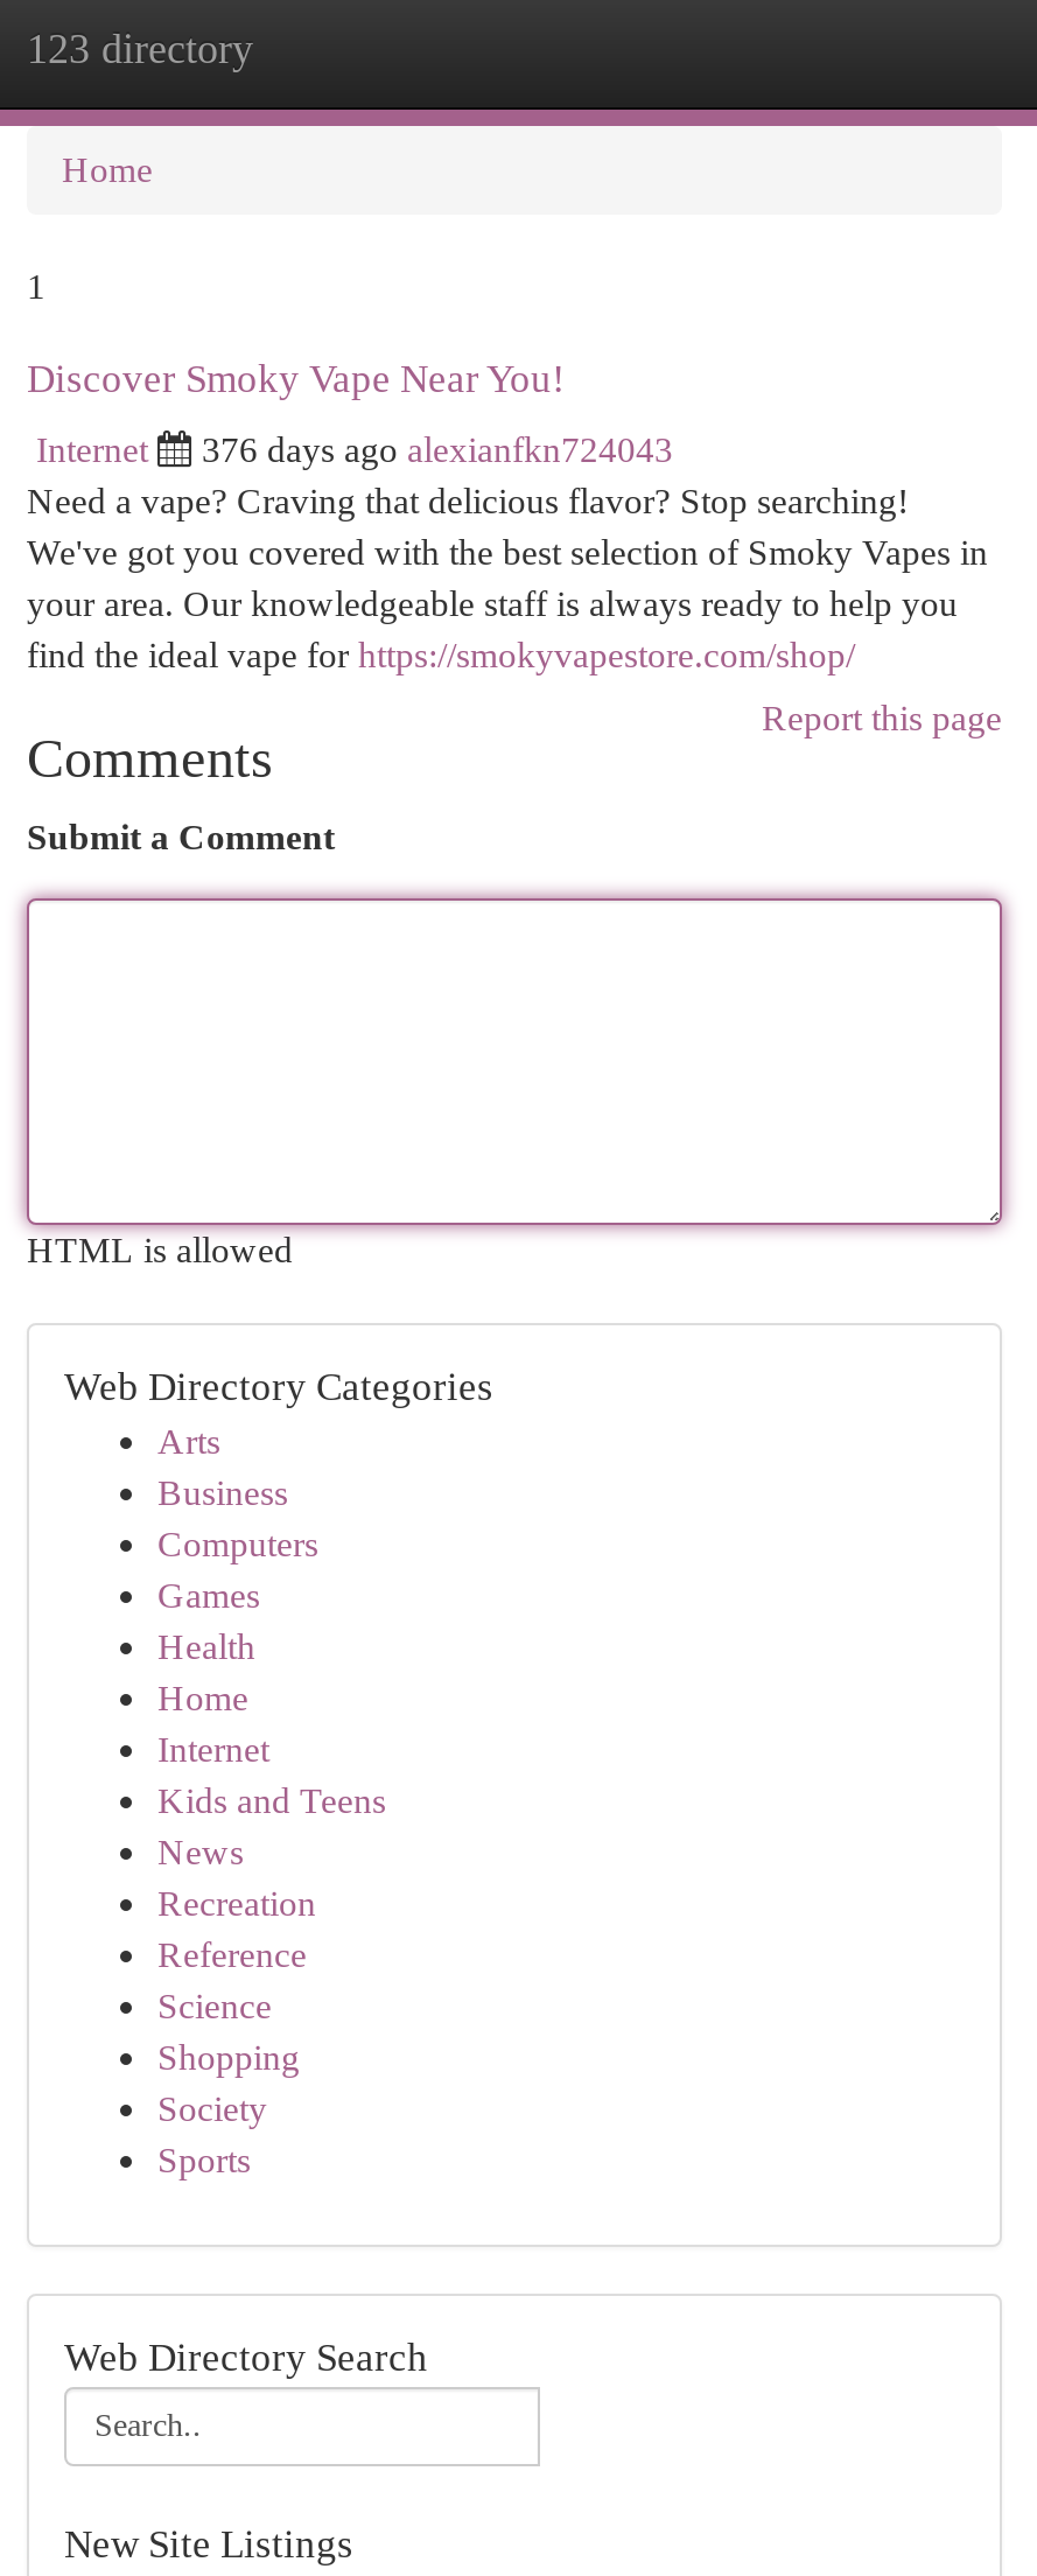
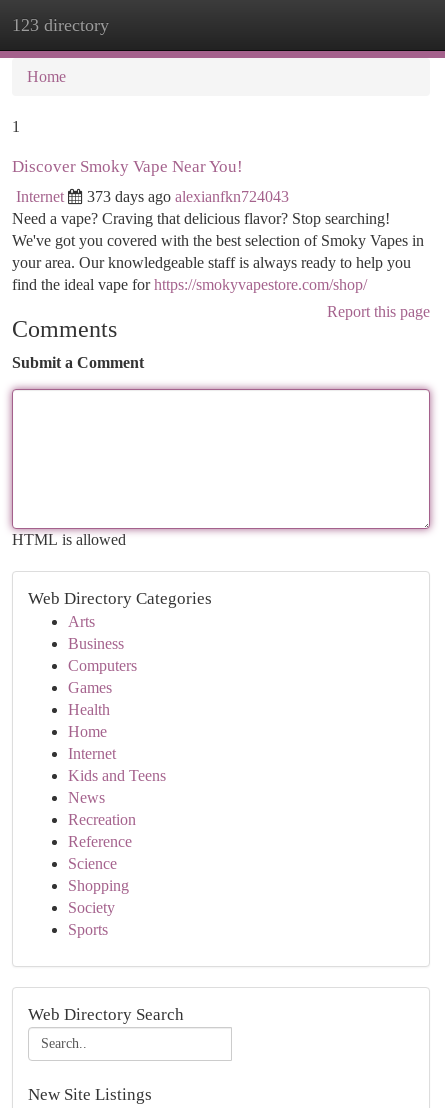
[202,429,673,469] 376 days ago alexianfkn724043 -> [87,188,289,205] 373 days ago alexianfkn724043

